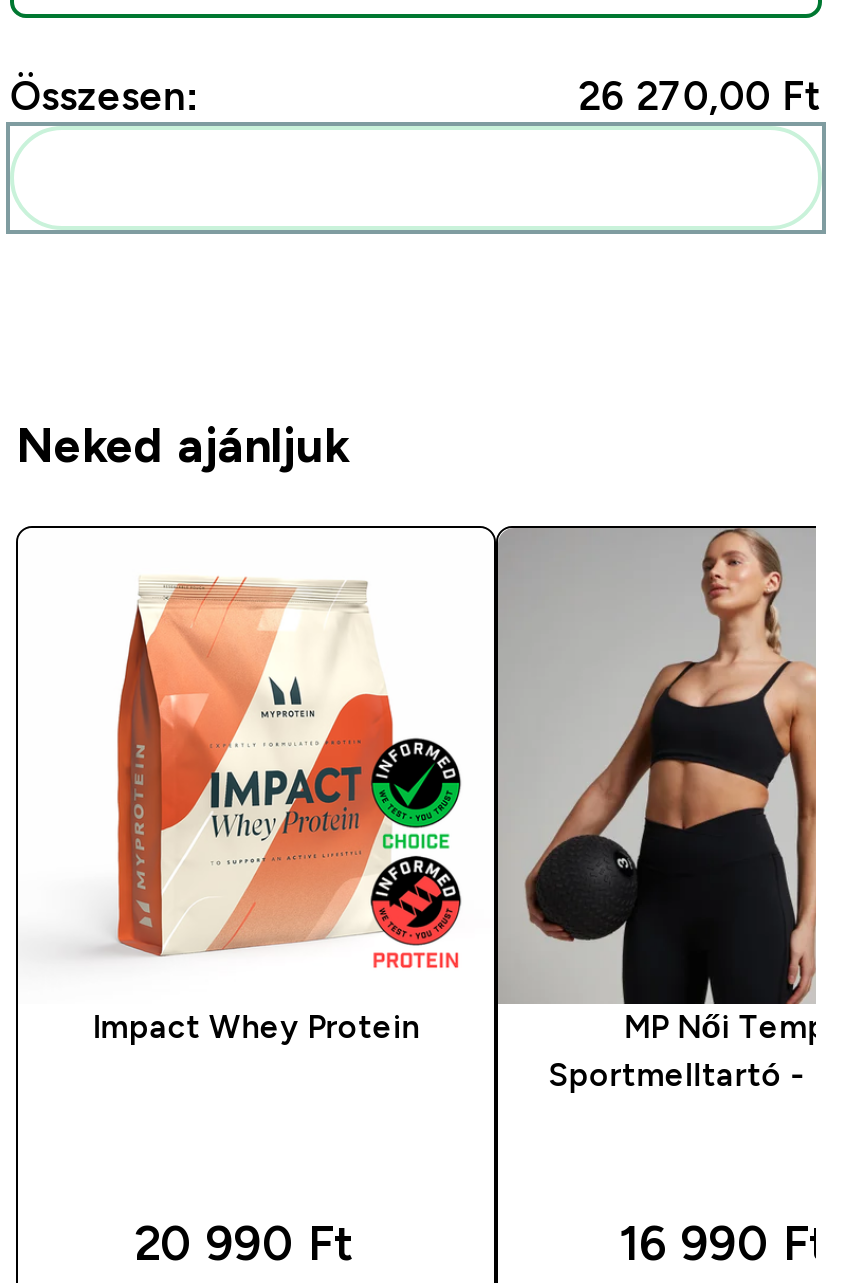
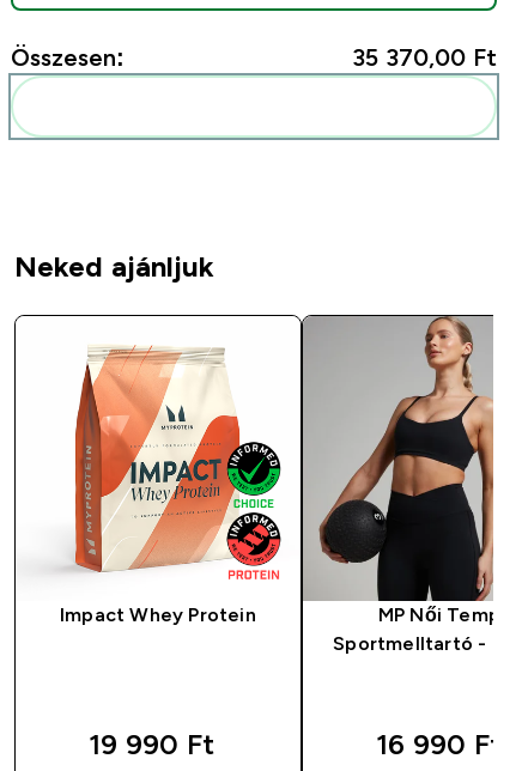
[578,73,822,117] 26 270,00 Ft -> [352,44,497,70] 35 370,00 Ft
[134,1215,354,1269] 20 990 Ft -> [88,728,214,760] 19 990 Ft

